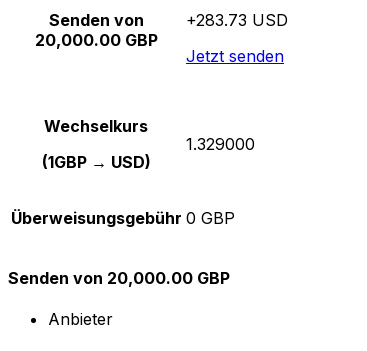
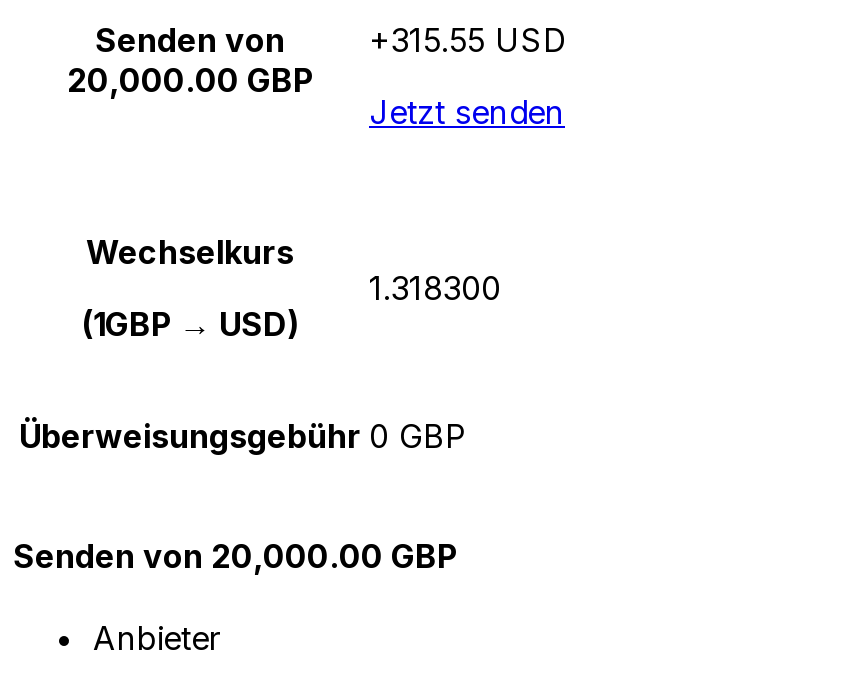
[186,10,288,30] +283.73 USD -> [369,19,567,59] +315.55 USD
[186,134,255,154] 1.329000 -> [369,267,501,307] 1.318300

